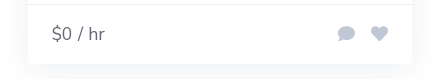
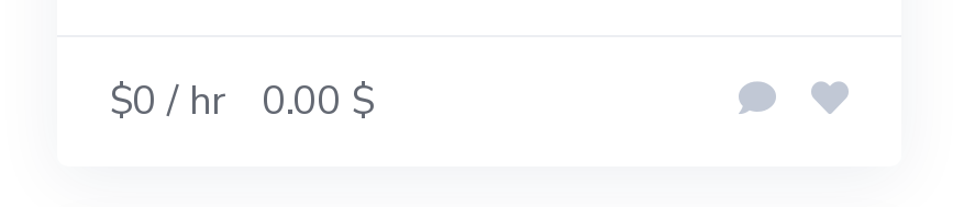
none -> [262,74,374,127] 0.00 $

